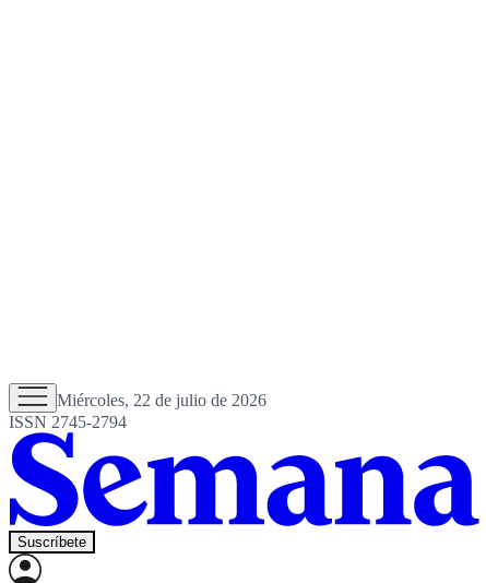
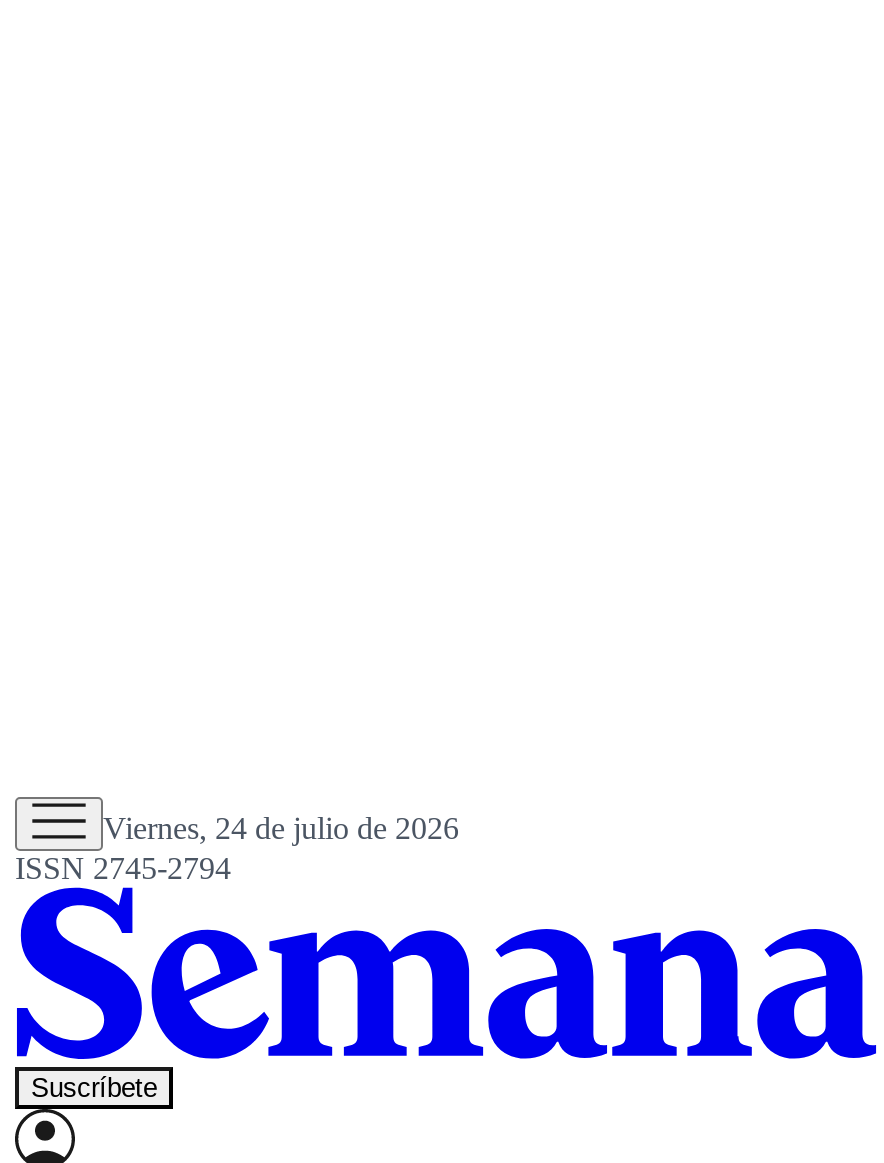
[57,391,266,409] Miércoles, 22 de julio de 2026 -> [103,811,459,845] Viernes, 24 de julio de 2026

